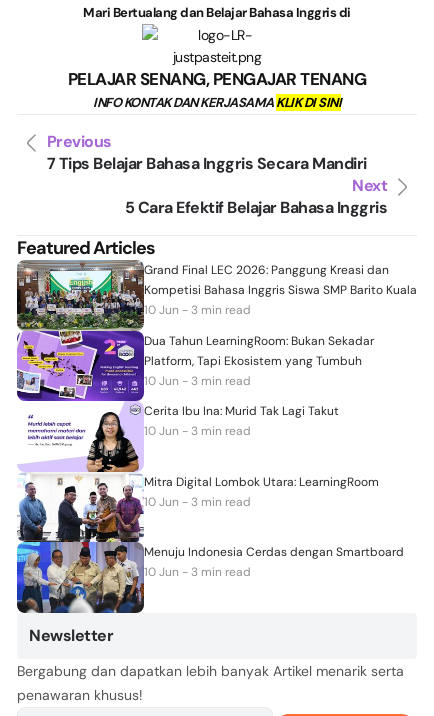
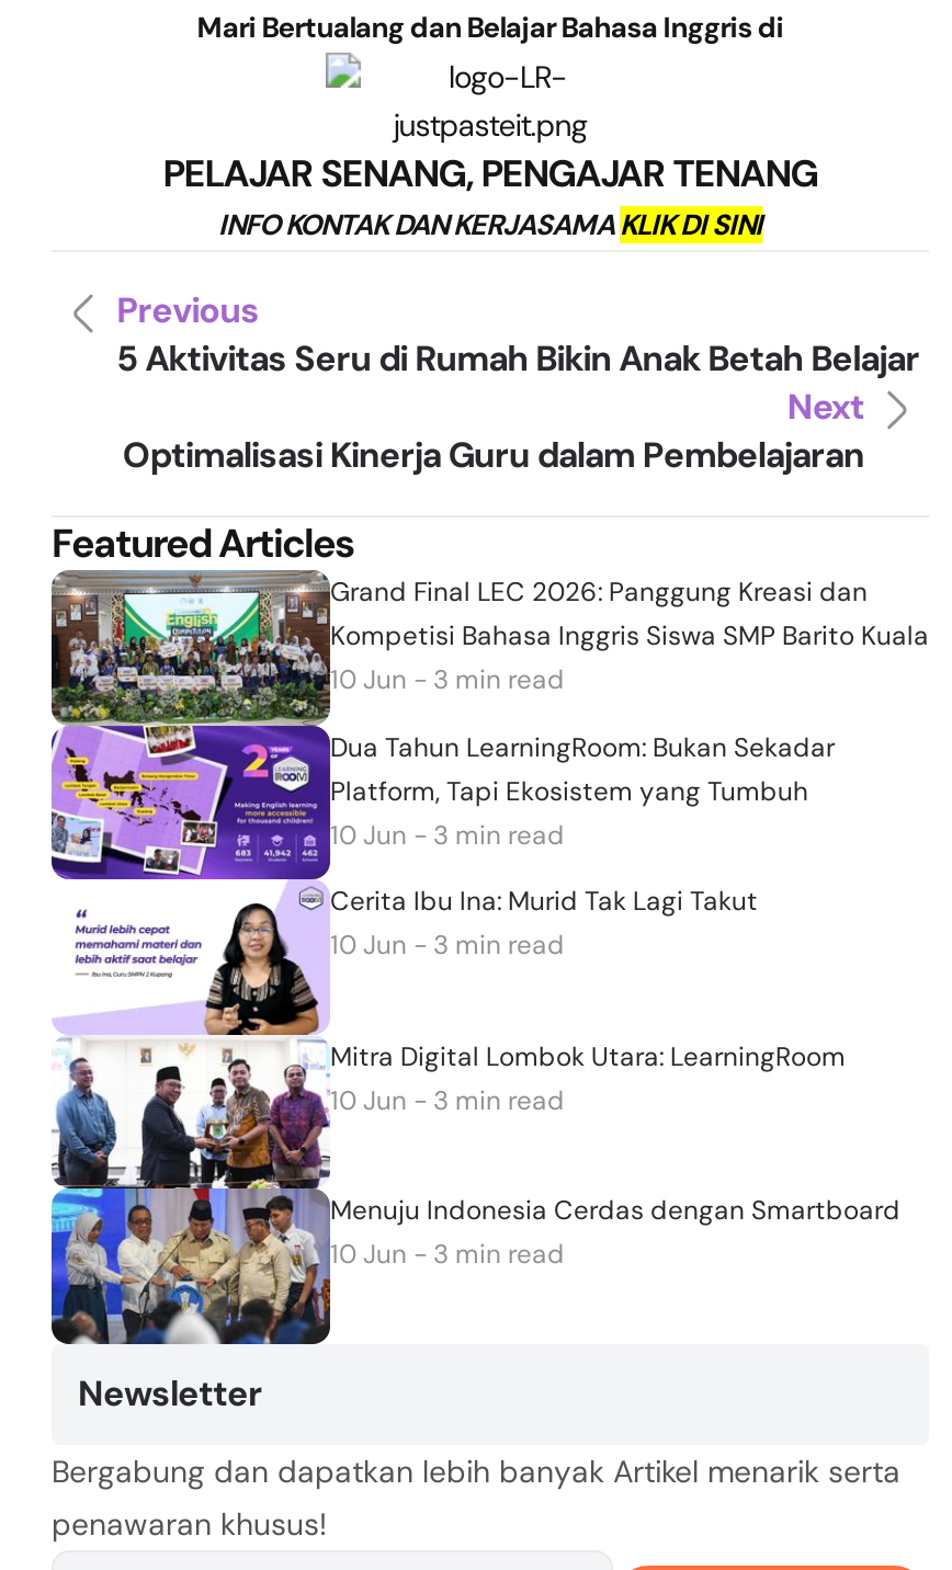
[47,153,367,174] 7 Tips Belajar Bahasa Inggris Secara Mandiri -> [116,336,919,382] 5 Aktivitas Seru di Rumah Bikin Anak Betah Belajar
[125,197,387,218] 5 Cara Efektif Belajar Bahasa Inggris -> [123,433,864,479] Optimalisasi Kinerja Guru dalam Pembelajaran

